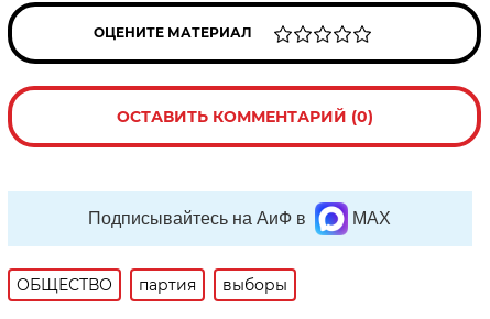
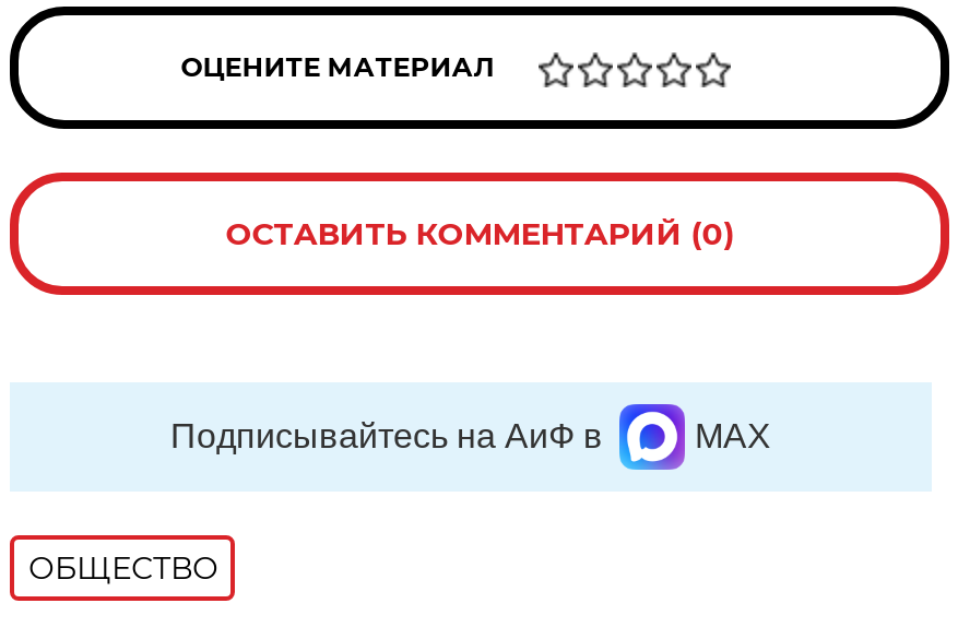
[139,275,288,295] партия | выборы -> none

